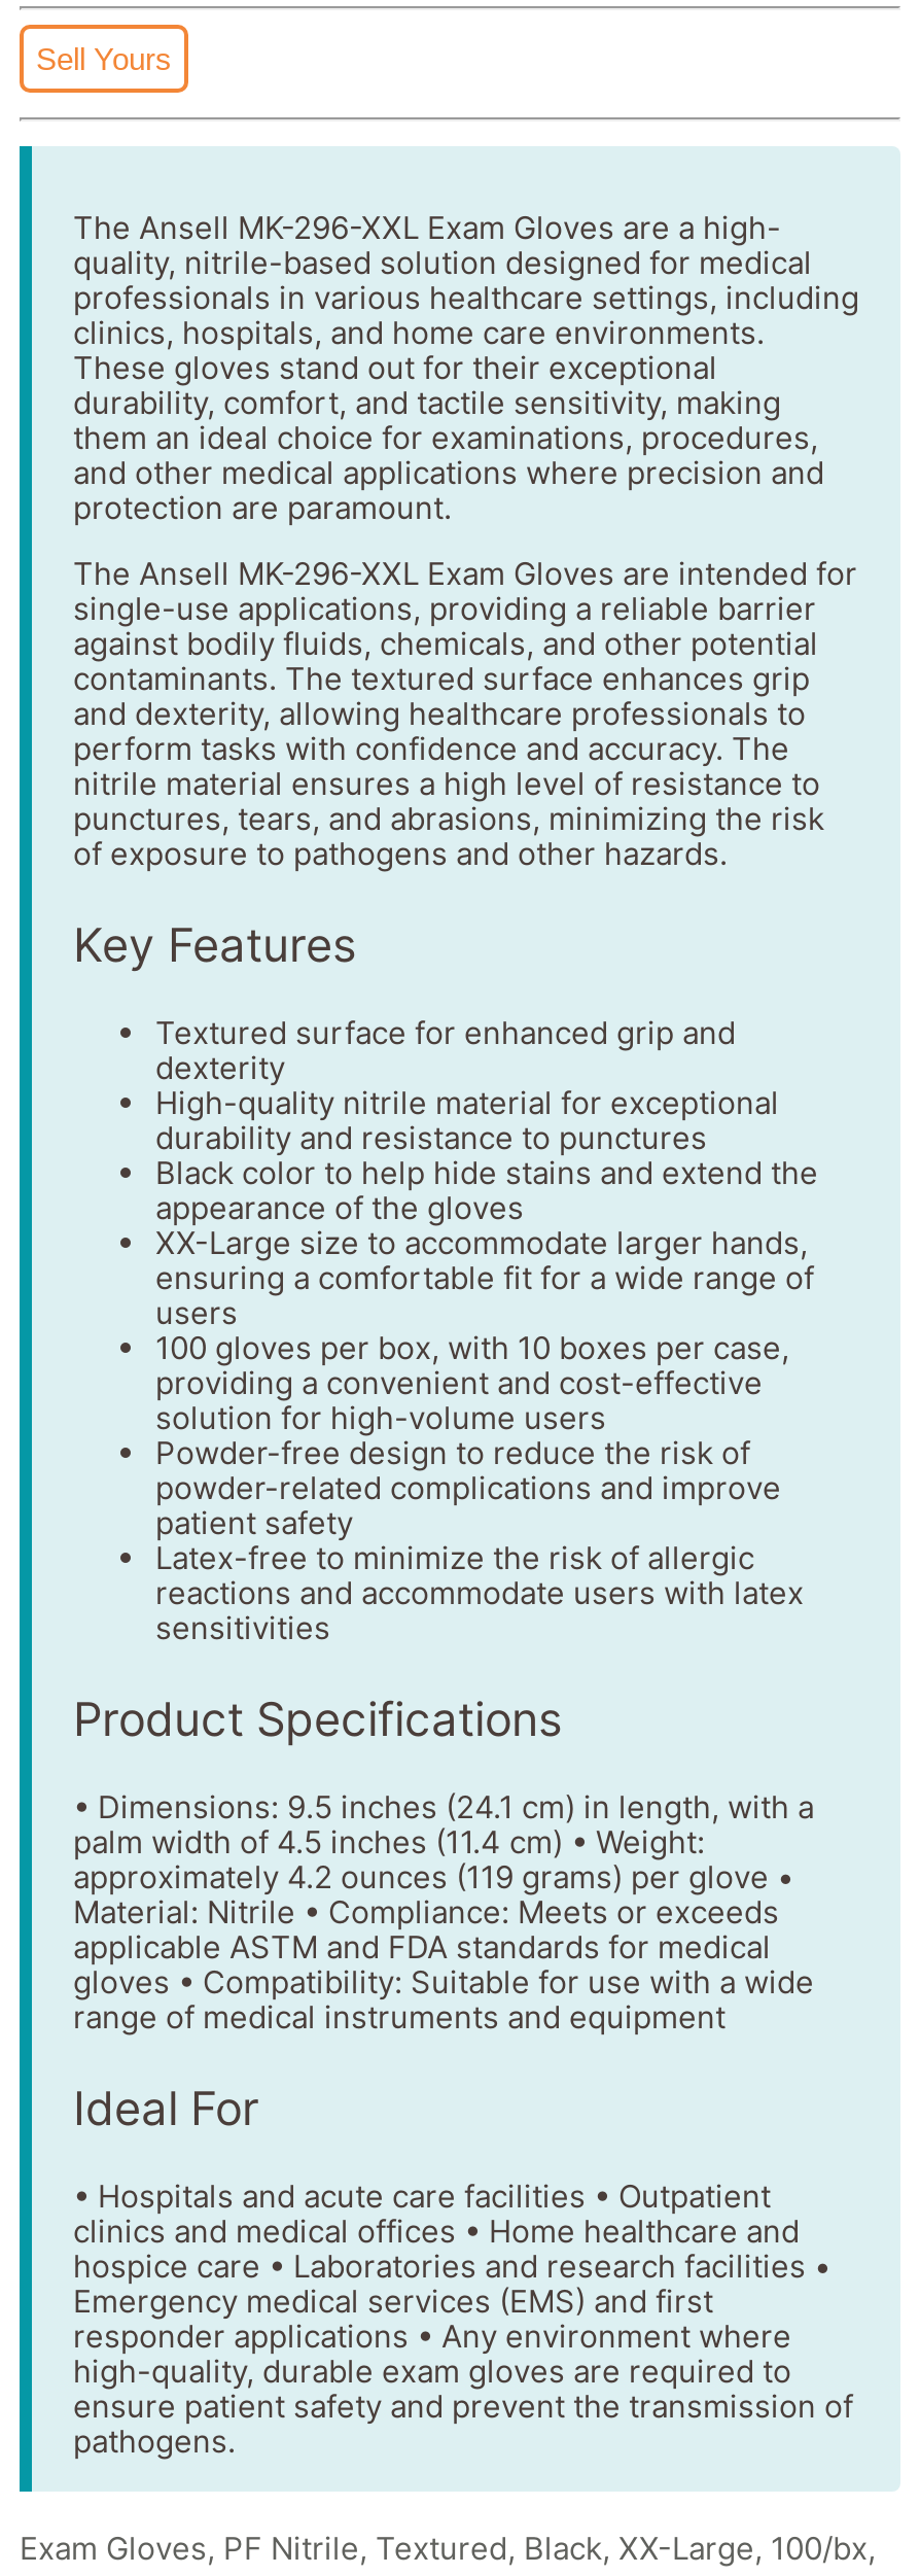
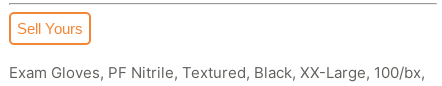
[17,144,900,2494] [image] | The Ansell MK-296-XXL Exam Gloves are a high- | quality, nitrile-based solution designed for medical | professionals in various healthcare settings, including | clinics, hospitals, and home care environments. | These gloves stand out for their exceptional | durability, comfort, and tactile sensitivity, making | them an ideal choice for examinations, procedures, | and other medical applications where precision and | protection are paramount. | The Ansell MK-296-XXL Exam Gloves are intended for | single-use applications, providing a reliable barrier | against bodily fluids, chemicals, and other potential | contaminants. The textured surface enhances grip | and dexterity, allowing healthcare professionals to | perform tasks with confidence and accuracy. The | nitrile material ensures a high level of resistance to | punctures, tears, and abrasions, minimizing the risk | of exposure to pathogens and other hazards. | Key Features | Textured surface for enhanced grip and | dexterity | High-quality nitrile material for exceptional | durability and resistance to punctures | Black color to help hide stains and extend the | appearance of the gloves | XX-Large size to accommodate larger hands, | ensuring a comfortable fit for a wide range of | users | 100 gloves per box, with 10 boxes per case, | providing a convenient and cost-effective | solution for high-volume users | Powder-free design to reduce the risk of | powder-related complications and improve | patient safety | Latex-free to minimize the risk of allergic | reactions and accommodate users with latex | sensitivities | Product Specifications | • Dimensions: 9.5 inches (24.1 cm) in length, with a | palm width of 4.5 inches (11.4 cm) • Weight: | approximately 4.2 ounces (119 grams) per glove • | Material: Nitrile • Compliance: Meets or exceeds | applicable ASTM and FDA standards for medical | gloves • Compatibility: Suitable for use with a wide | range of medical instruments and equipment | Ideal For | • Hospitals and acute care facilities • Outpatient | clinics and medical offices • Home healthcare and | hospice care • Laboratories and research facilities • | Emergency medical services (EMS) and first | responder applications • Any environment where | high-quality, durable exam gloves are required to | ensure patient safety and prevent the transmission of | pathogens. -> none

